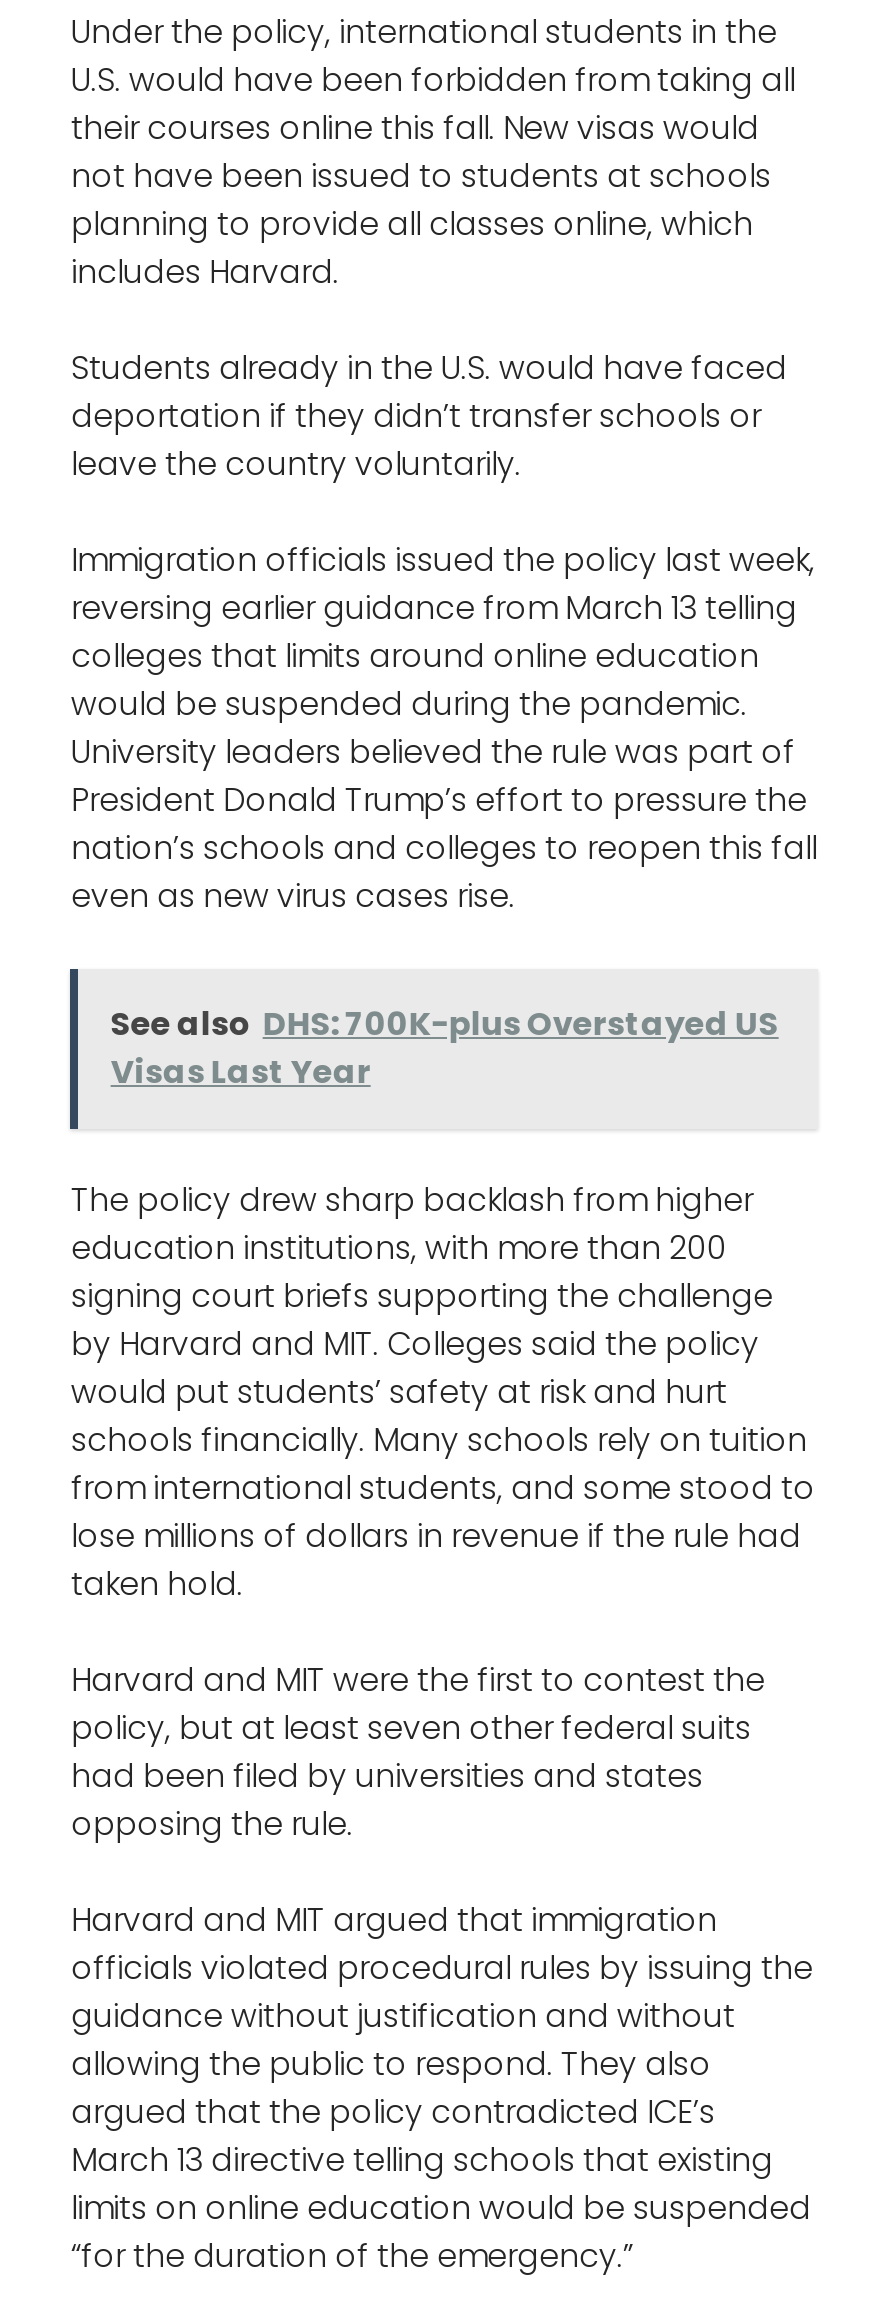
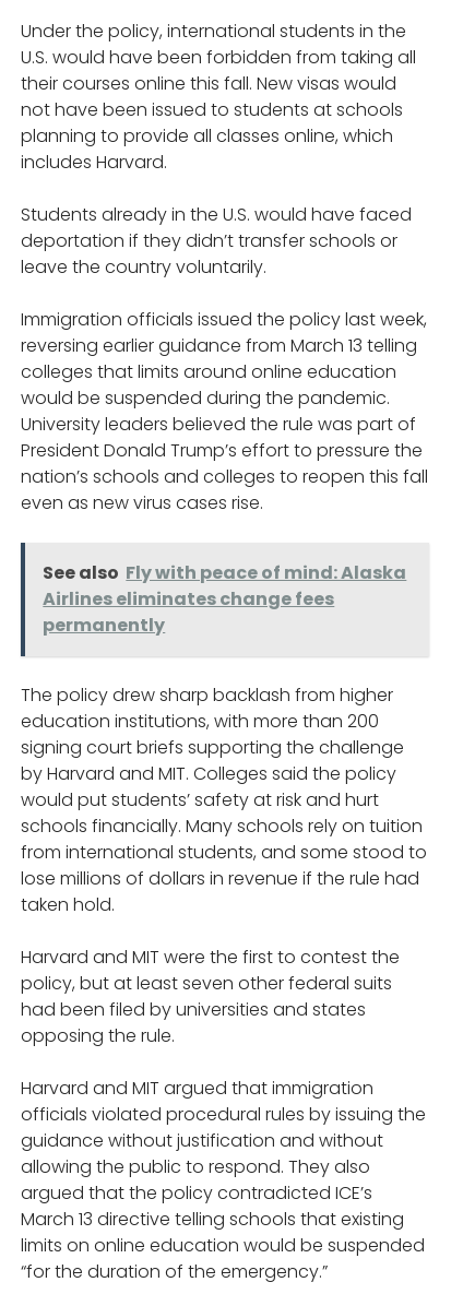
[111,1001,779,1095] See also DHS: 700K-plus Overstayed US | Visas Last Year -> [43,560,407,638] See also Fly with peace of mind: Alaska | Airlines eliminates change fees | permanently

